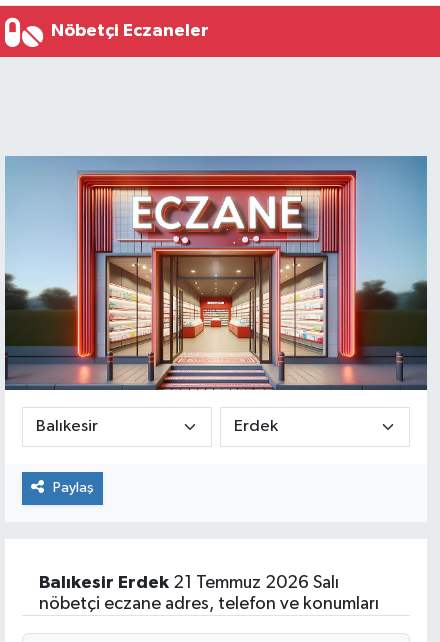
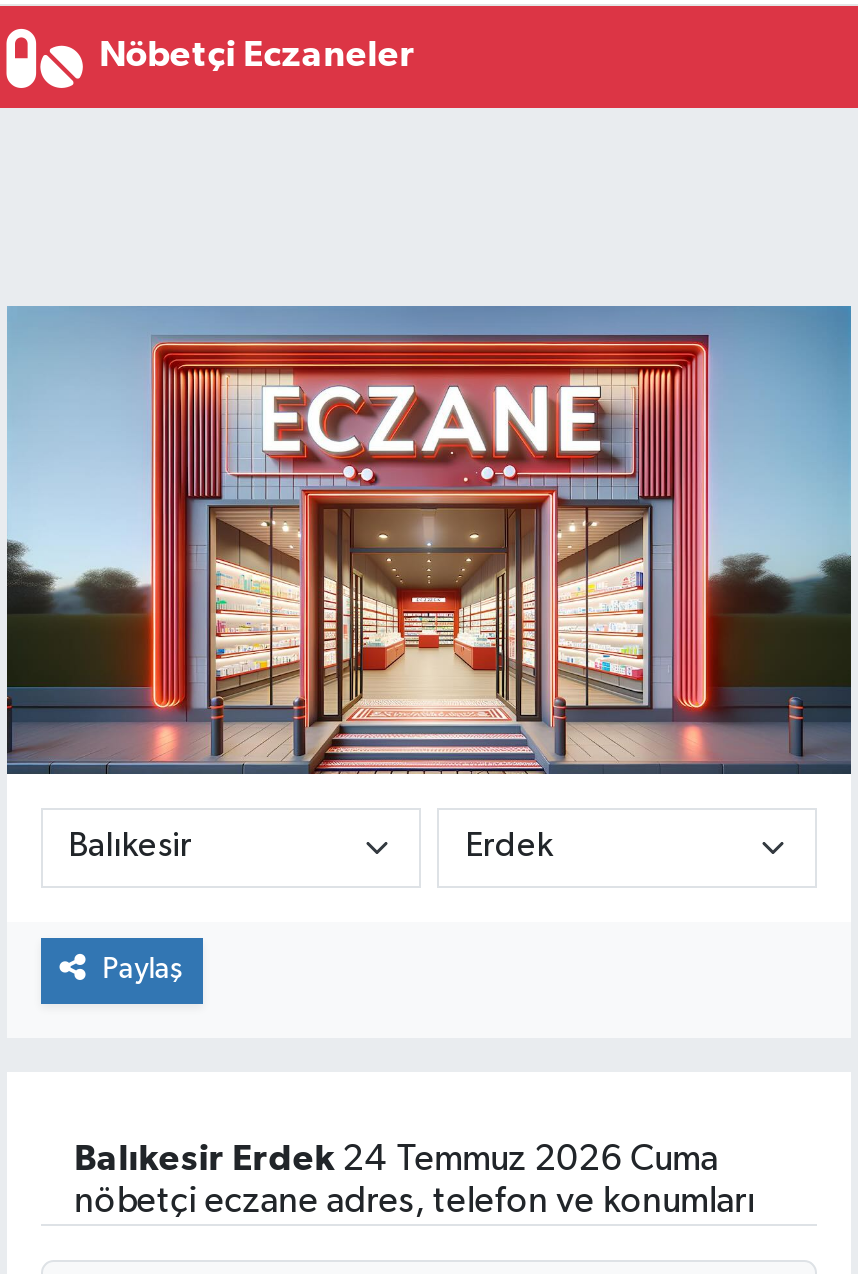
[39,574,339,592] Balıkesir Erdek 21 Temmuz 2026 Salı -> [75,1141,719,1177] Balıkesir Erdek 24 Temmuz 2026 Cuma

